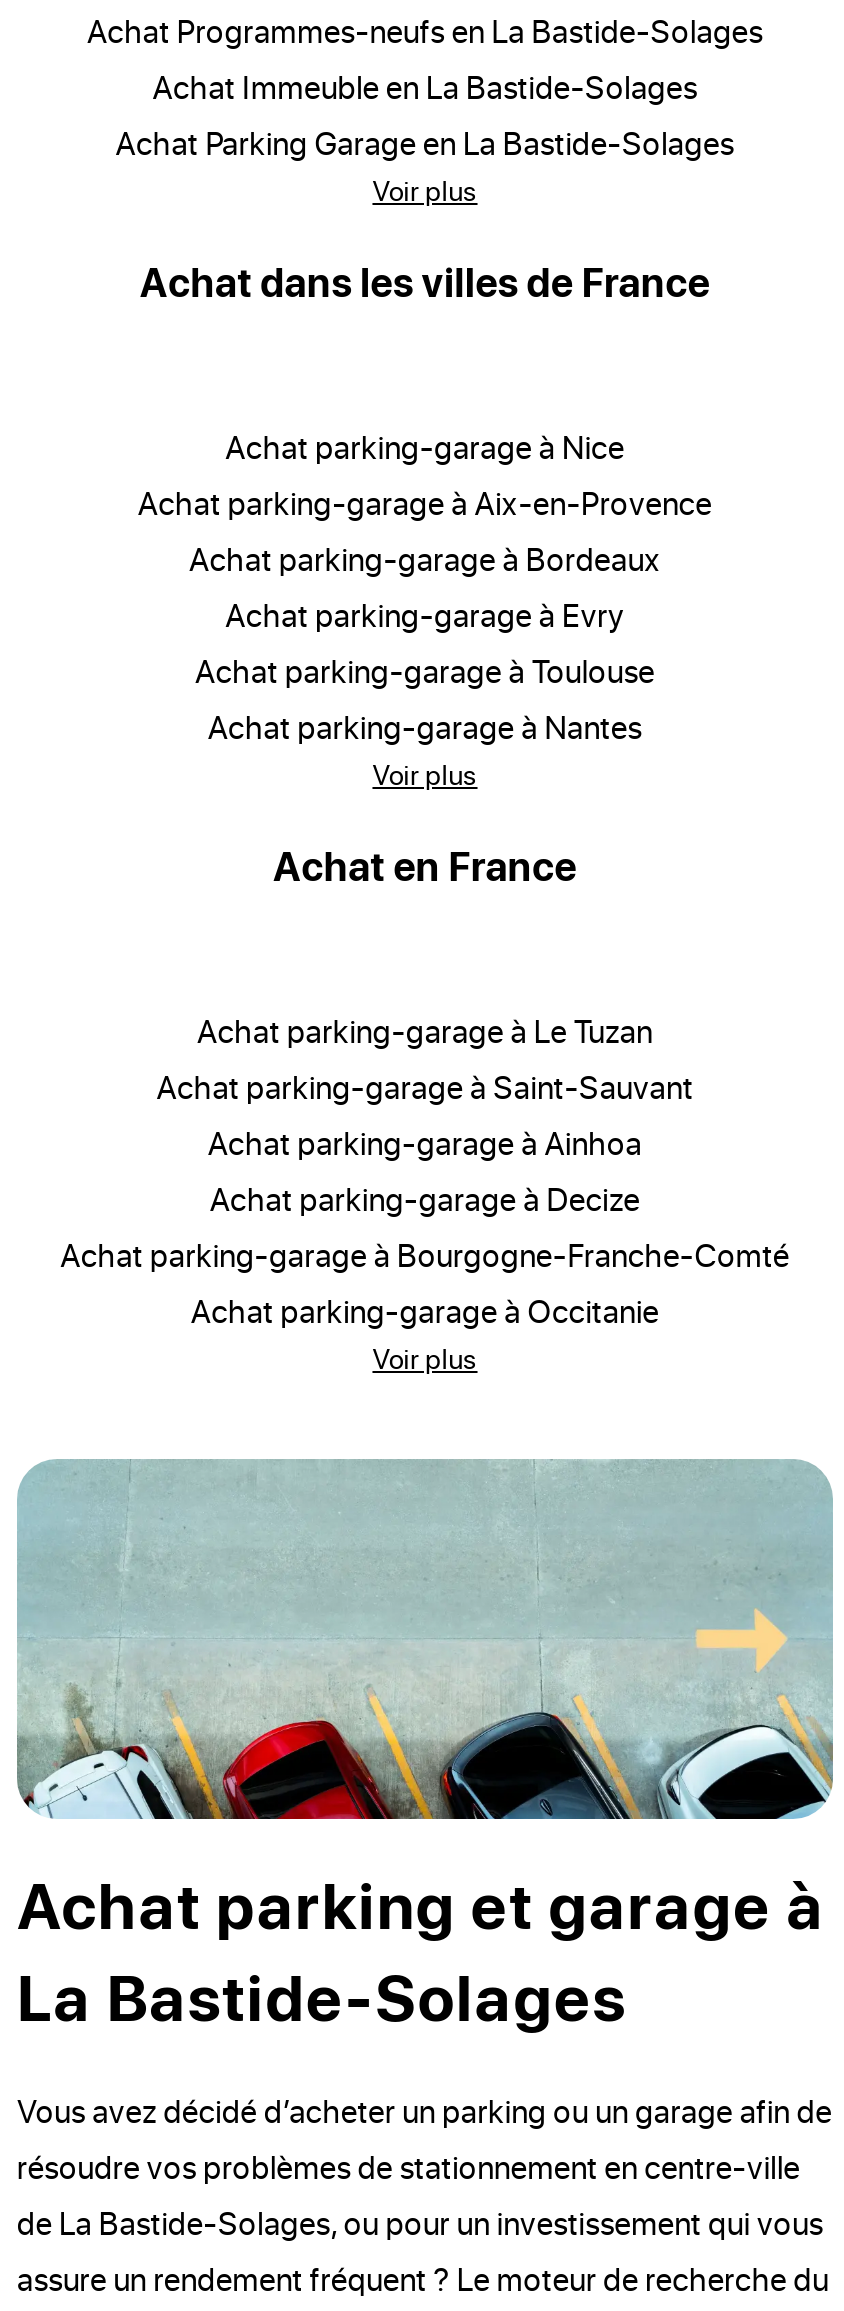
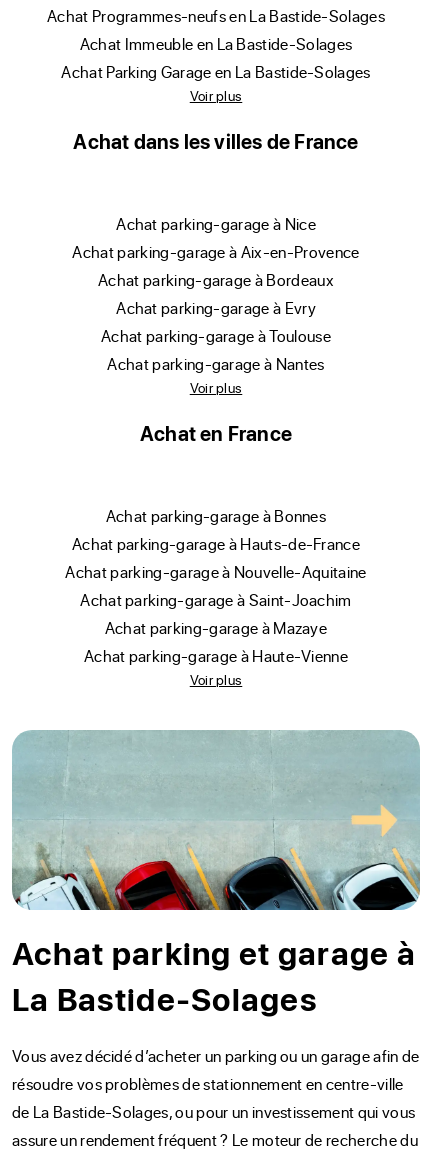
[81,1009,790,1331] achat parking-garage à Le Tuzan | achat parking-garage à Saint-Sauvant | achat parking-garage à Ainhoa | achat parking-garage à Decize | achat parking-garage à Bourgogne-Franche-Comté | achat parking-garage à Occitanie -> [76,505,367,666] achat parking-garage à Bonnes | achat parking-garage à Hauts-de-France | achat parking-garage à Nouvelle-Aquitaine | achat parking-garage à Saint-Joachim | achat parking-garage à Mazaye | achat parking-garage à Haute-Vienne

